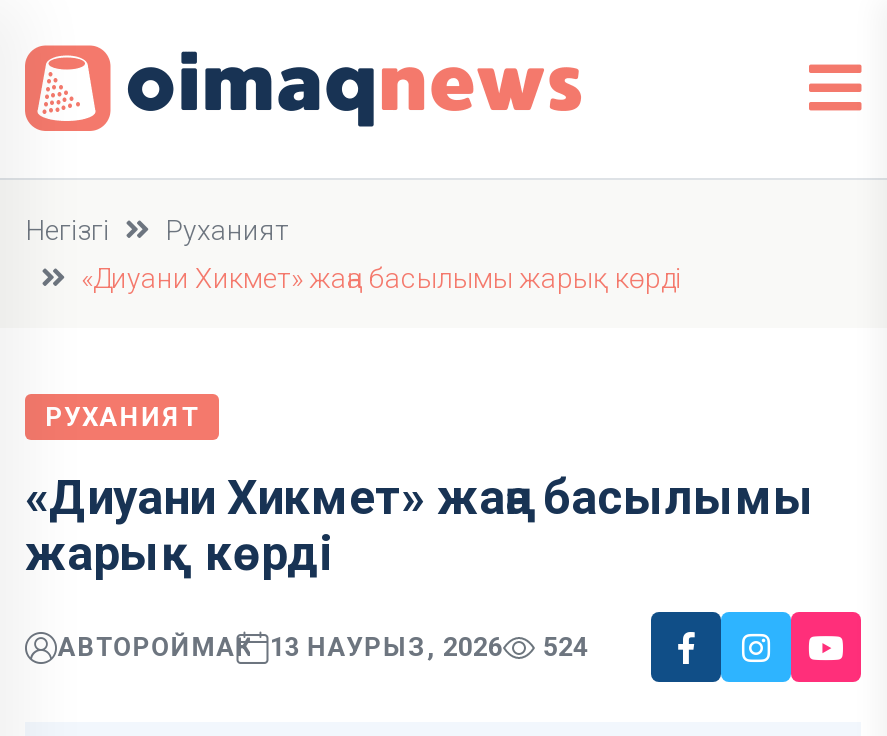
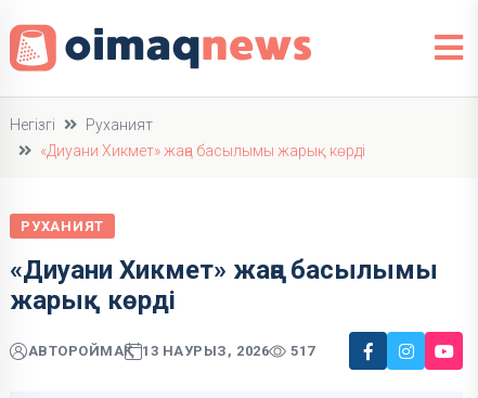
[58,632,588,662] АВТОРОЙМАҚ 13 НАУРЫЗ, 2026 524 -> [28,343,315,359] АВТОРОЙМАҚ 13 НАУРЫЗ, 2026 517

